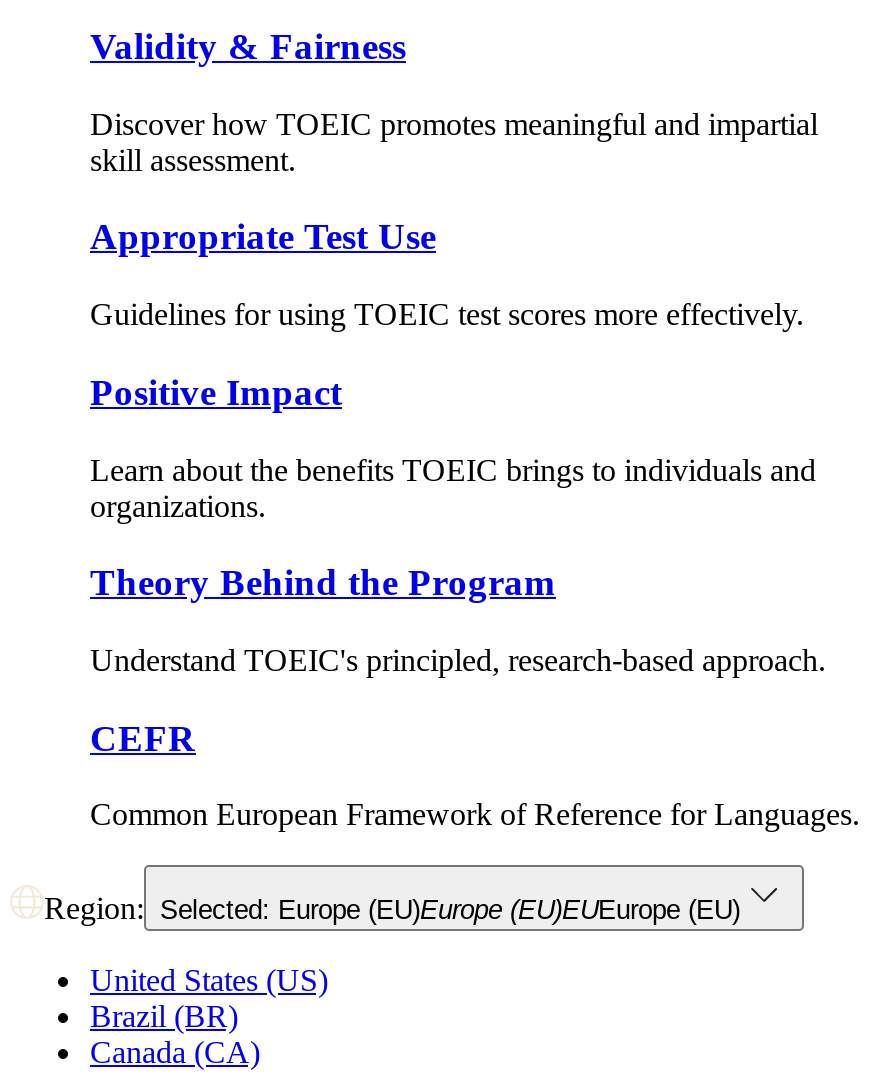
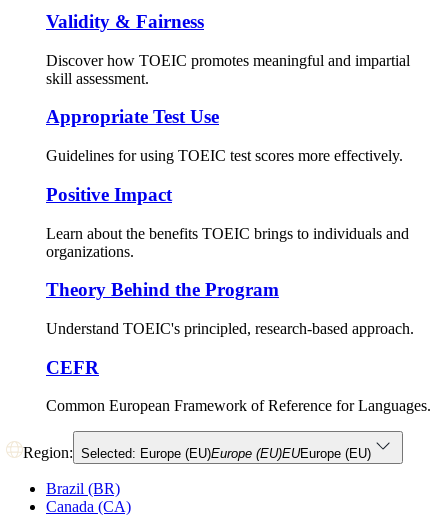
[90,964,328,998] United States (US) -> none

